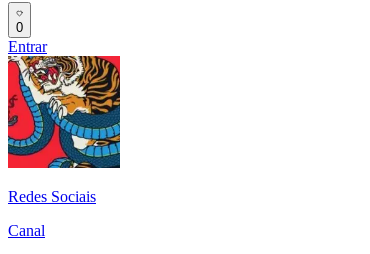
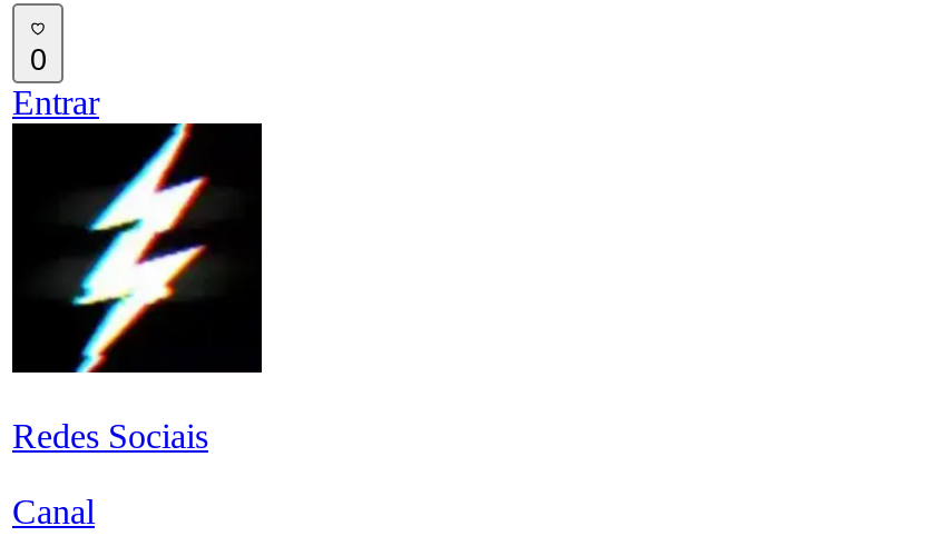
[7,55,121,169] [image] -> [10,121,264,375] [image]

